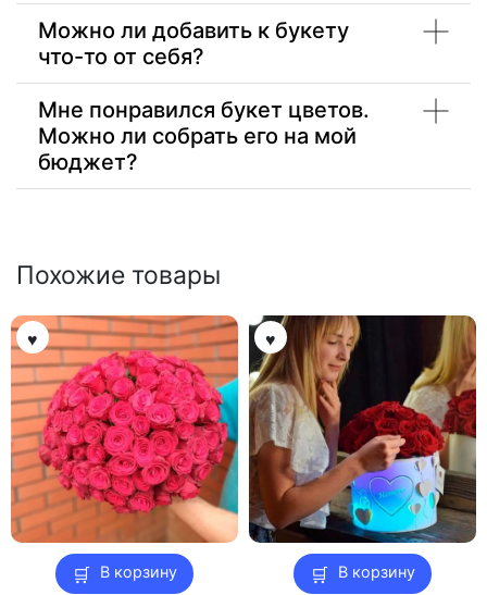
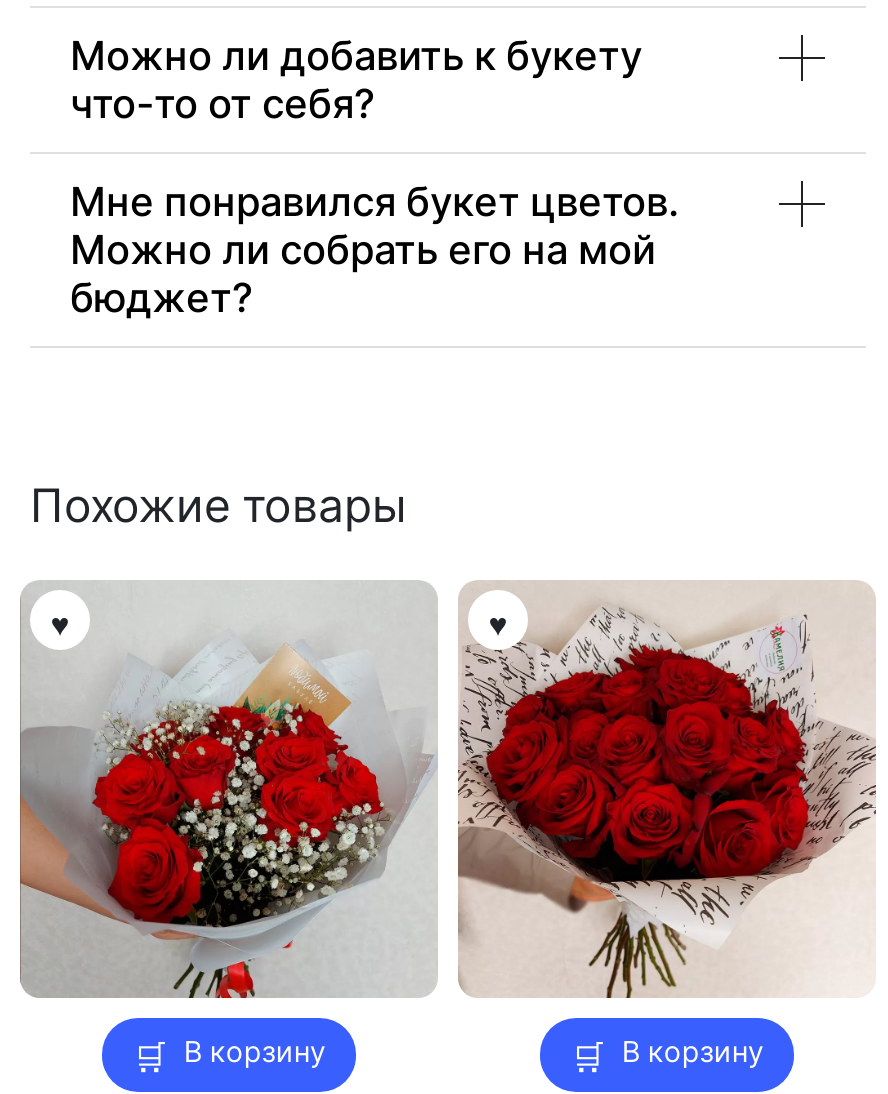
[10,315,239,544] [image] -> [18,580,438,1000] [image]
[248,314,477,544] [image] -> [458,580,876,1000] [image]

